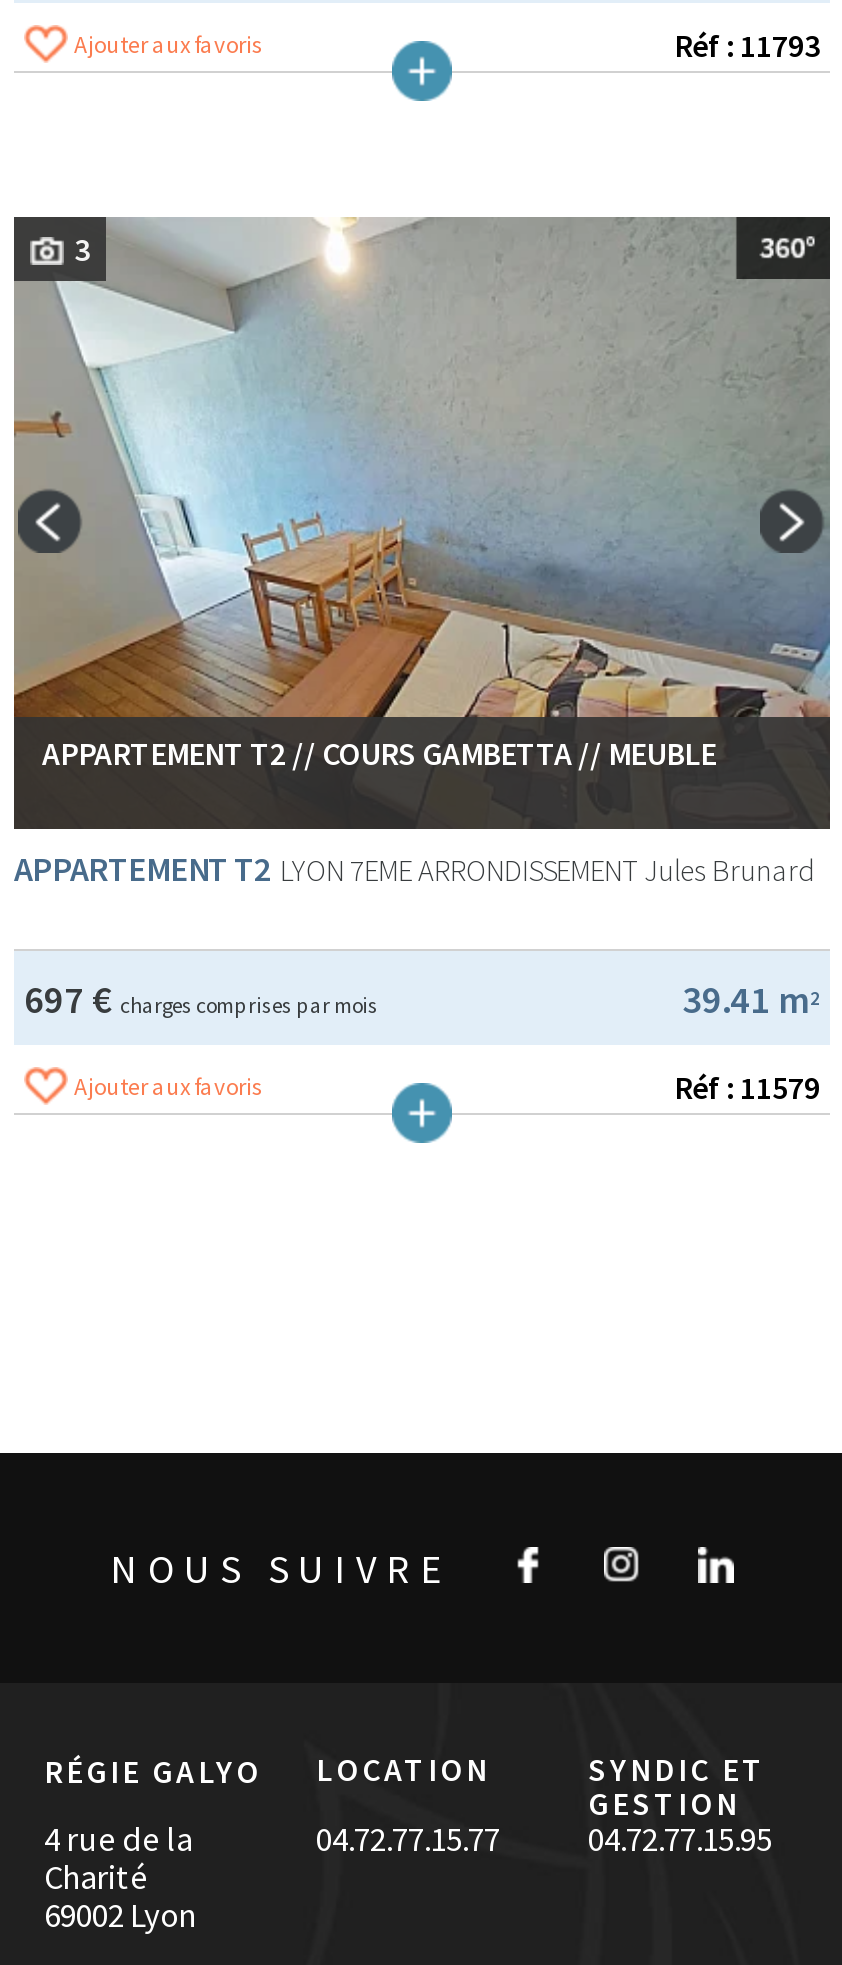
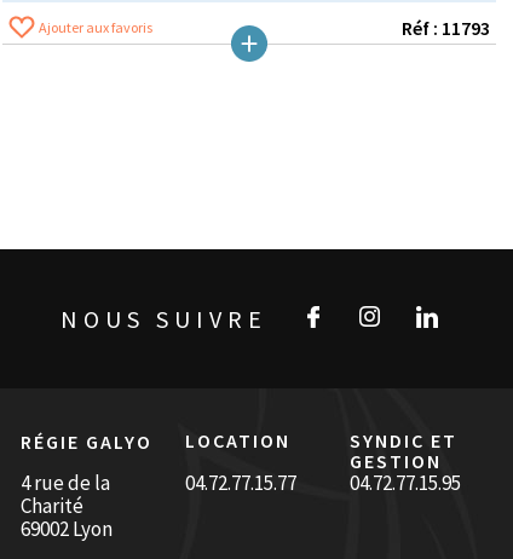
[12,215,832,831] [image] | 3 -> none
[14,733,820,1107] APPARTEMENT T2 // COURS GAMBETTA // MEUBLE | APPARTEMENT T2 LYON 7EME ARRONDISSEMENT Jules Brunard | 39.41 m2 | 697 €charges comprises par mois | Ajouter aux favoris | Réf : 11579 -> none

